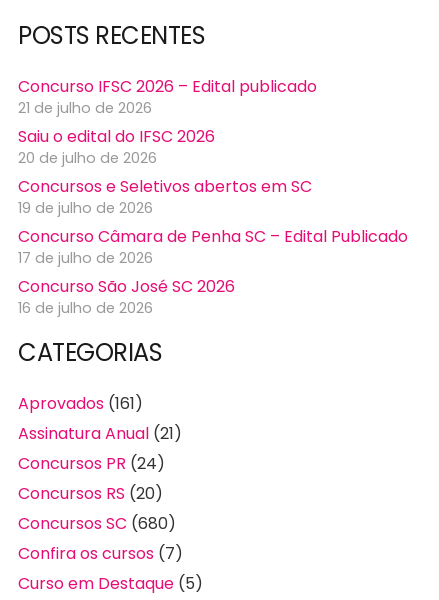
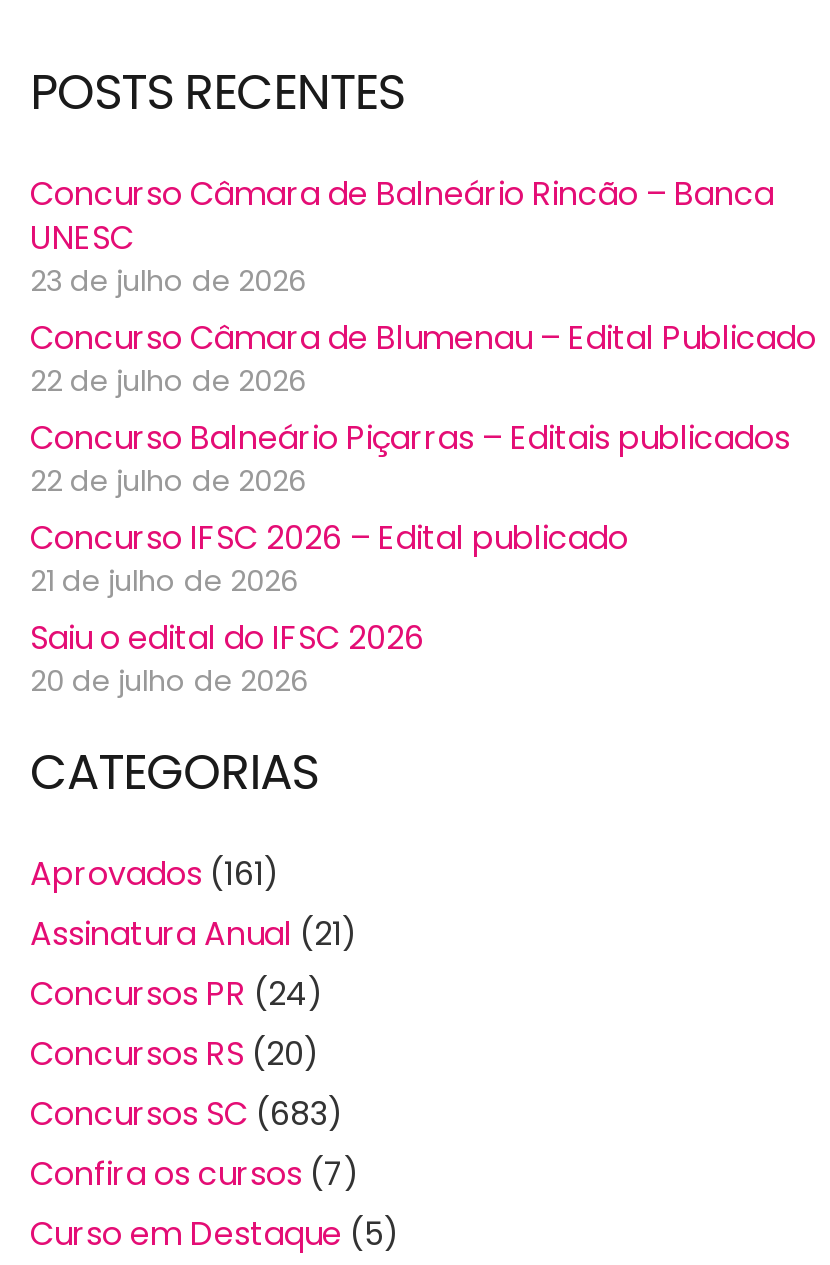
none -> [30,171,816,501] Concurso Câmara de Balneário Rincão – Banca | UNESC | 23 de julho de 2026 | Concurso Câmara de Blumenau – Edital Publicado | 22 de julho de 2026 | Concurso Balneário Piçarras – Editais publicados | 22 de julho de 2026
moved [18,74,317,167] -> [30,515,628,701]: Concurso IFSC 2026 – Edital publicado | 21 de julho de 2026 | Saiu o edital do IFSC 2026 | 20 de julho de 2026
[18,174,408,317] Concursos e Seletivos abertos em SC | 19 de julho de 2026 | Concurso Câmara de Penha SC – Edital Publicado | 17 de julho de 2026 | Concurso São José SC 2026 | 16 de julho de 2026 -> none
[18,512,176,535] Concursos SC (680) -> [30,1090,344,1136] Concursos SC (683)

